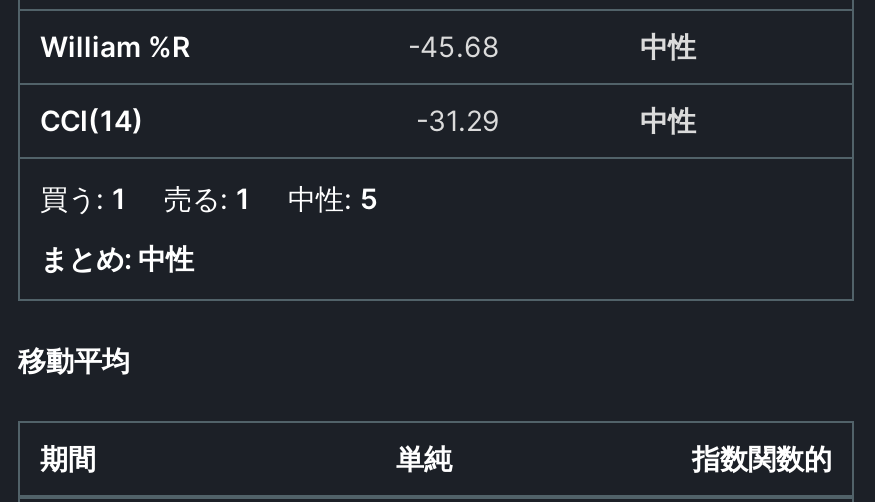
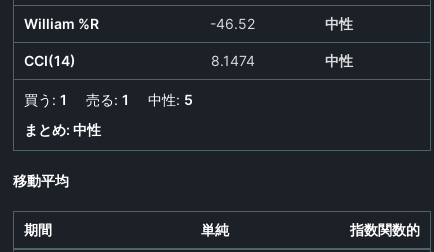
[408,28,500,62] -45.68 -> [210,14,255,31] -46.52
[416,102,500,136] -31.29 -> [211,51,255,68] 8.1474

